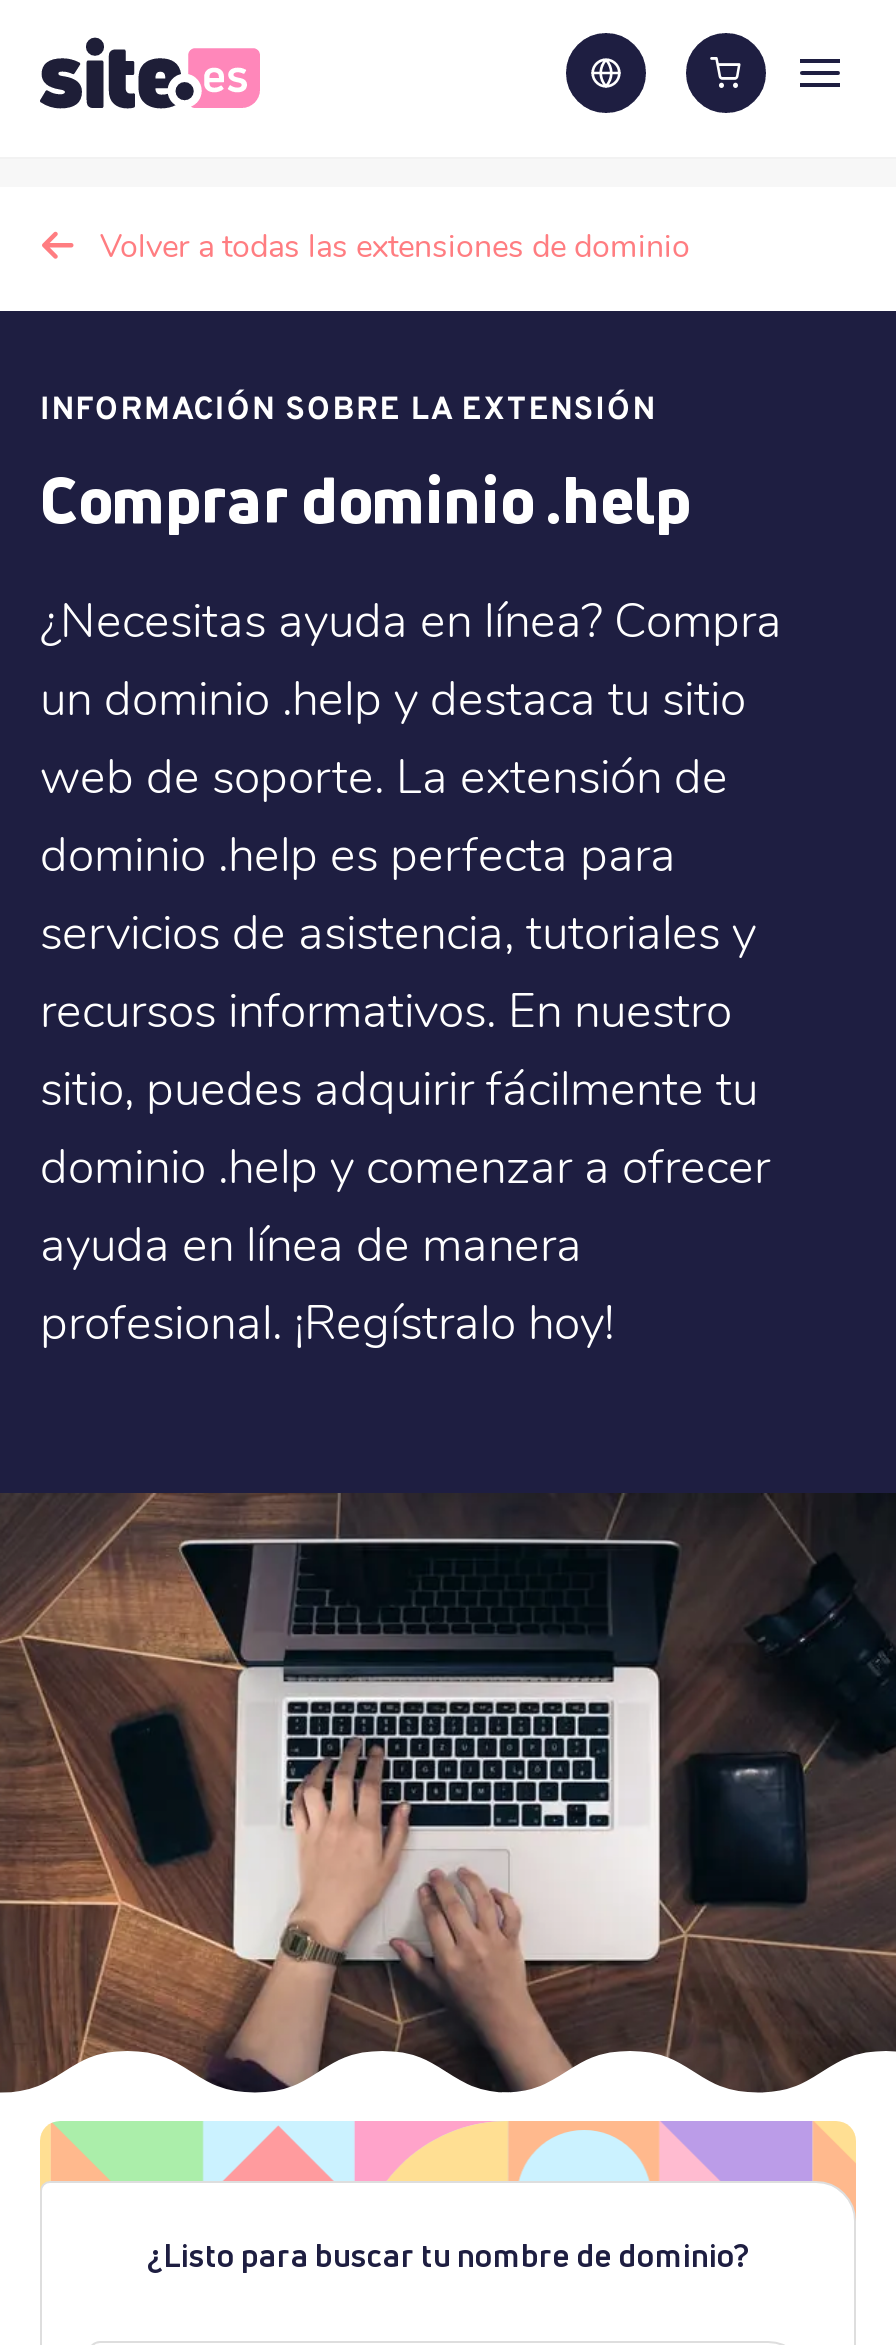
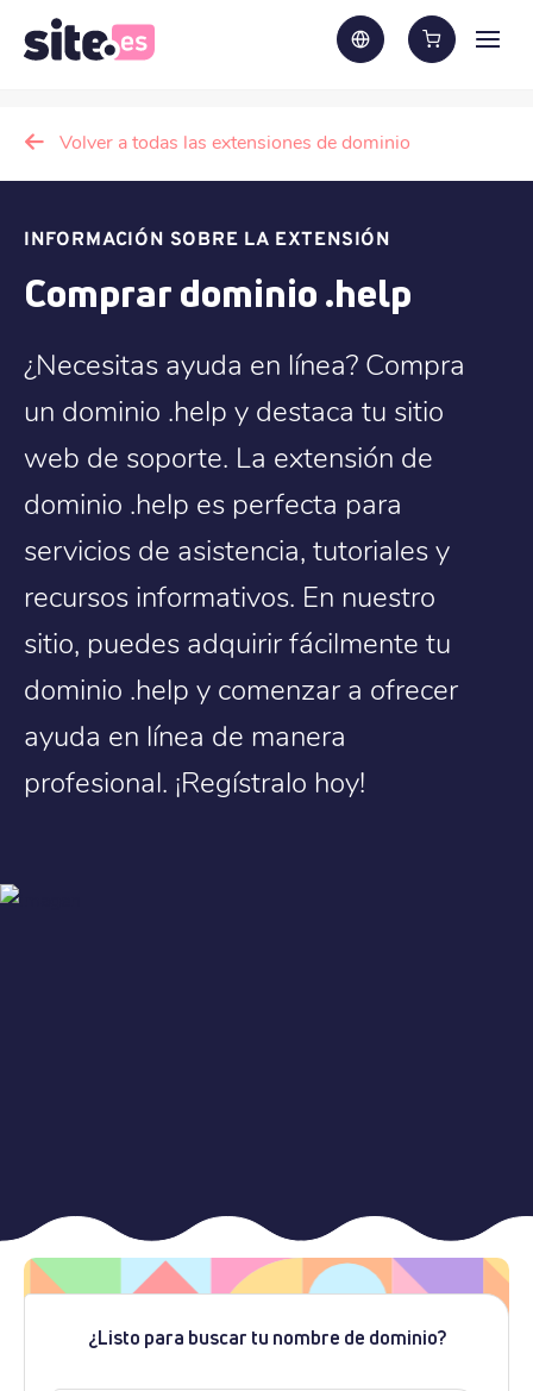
[6,1491,890,2093] [image] -> none

